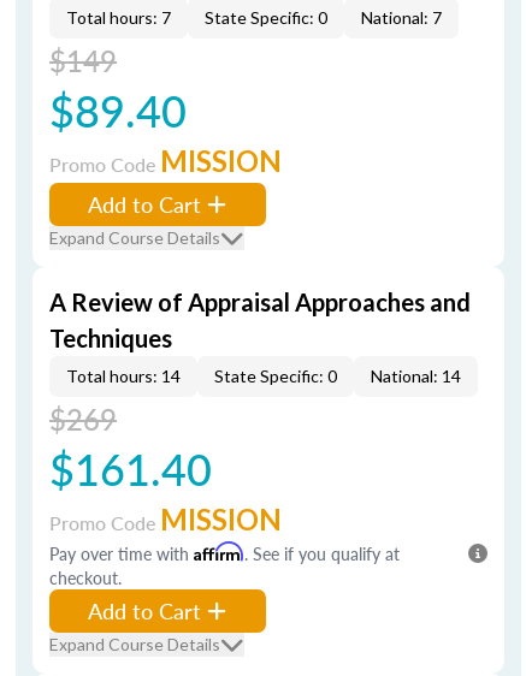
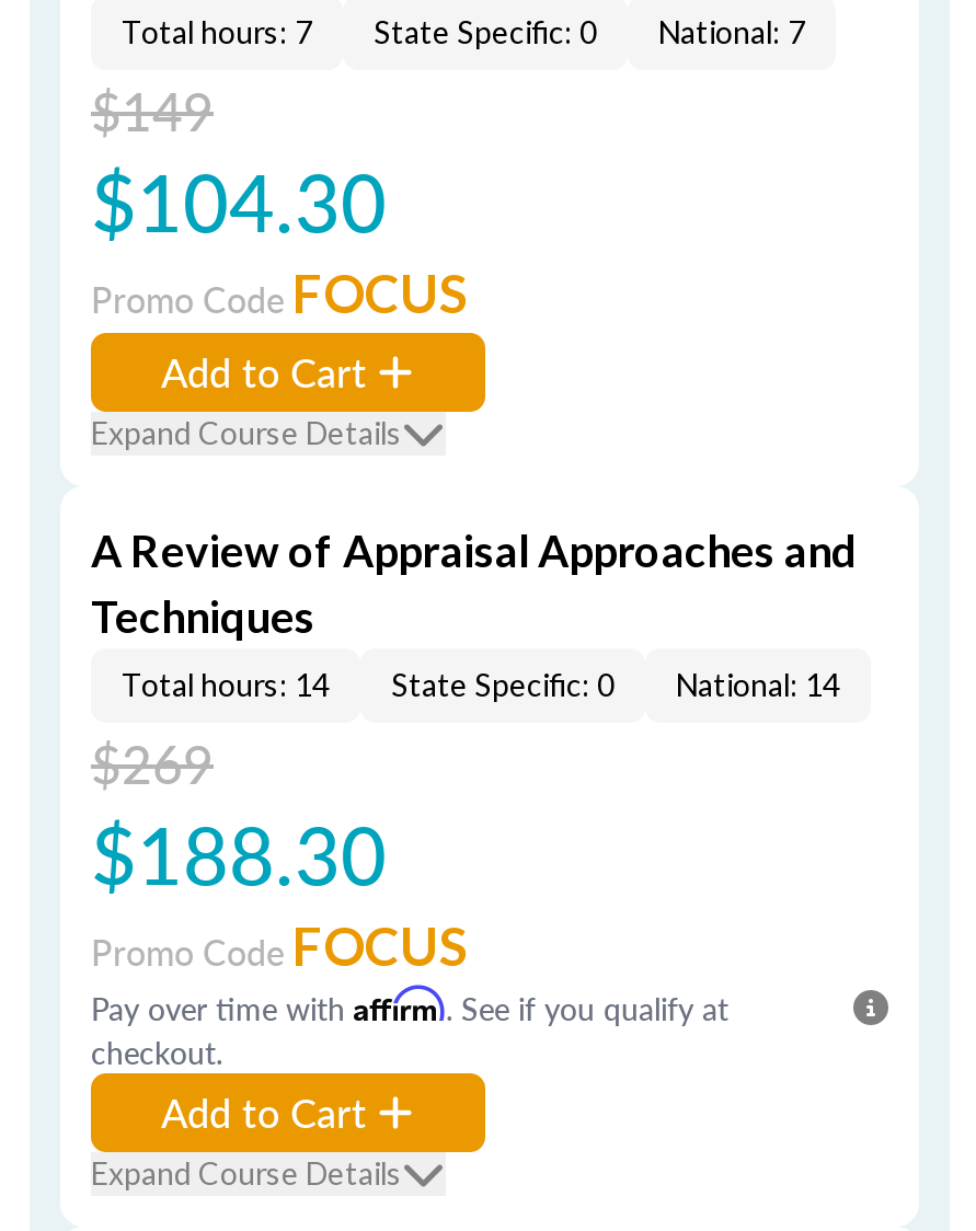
[49,79,187,141] $89.40 -> [91,145,387,256] $104.30
[49,143,282,178] Promo Code MISSION -> [91,261,468,324] Promo Code FOCUS
[49,438,212,499] $161.40 -> [91,797,387,909] $188.30
[49,502,282,536] Promo Code MISSION -> [91,913,468,977] Promo Code FOCUS

